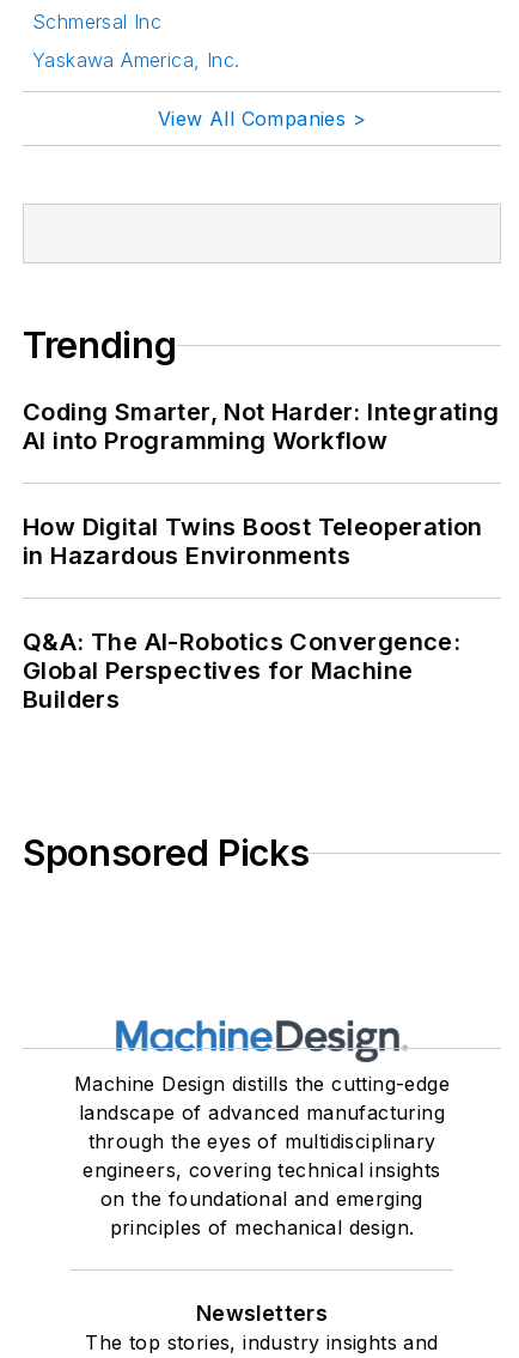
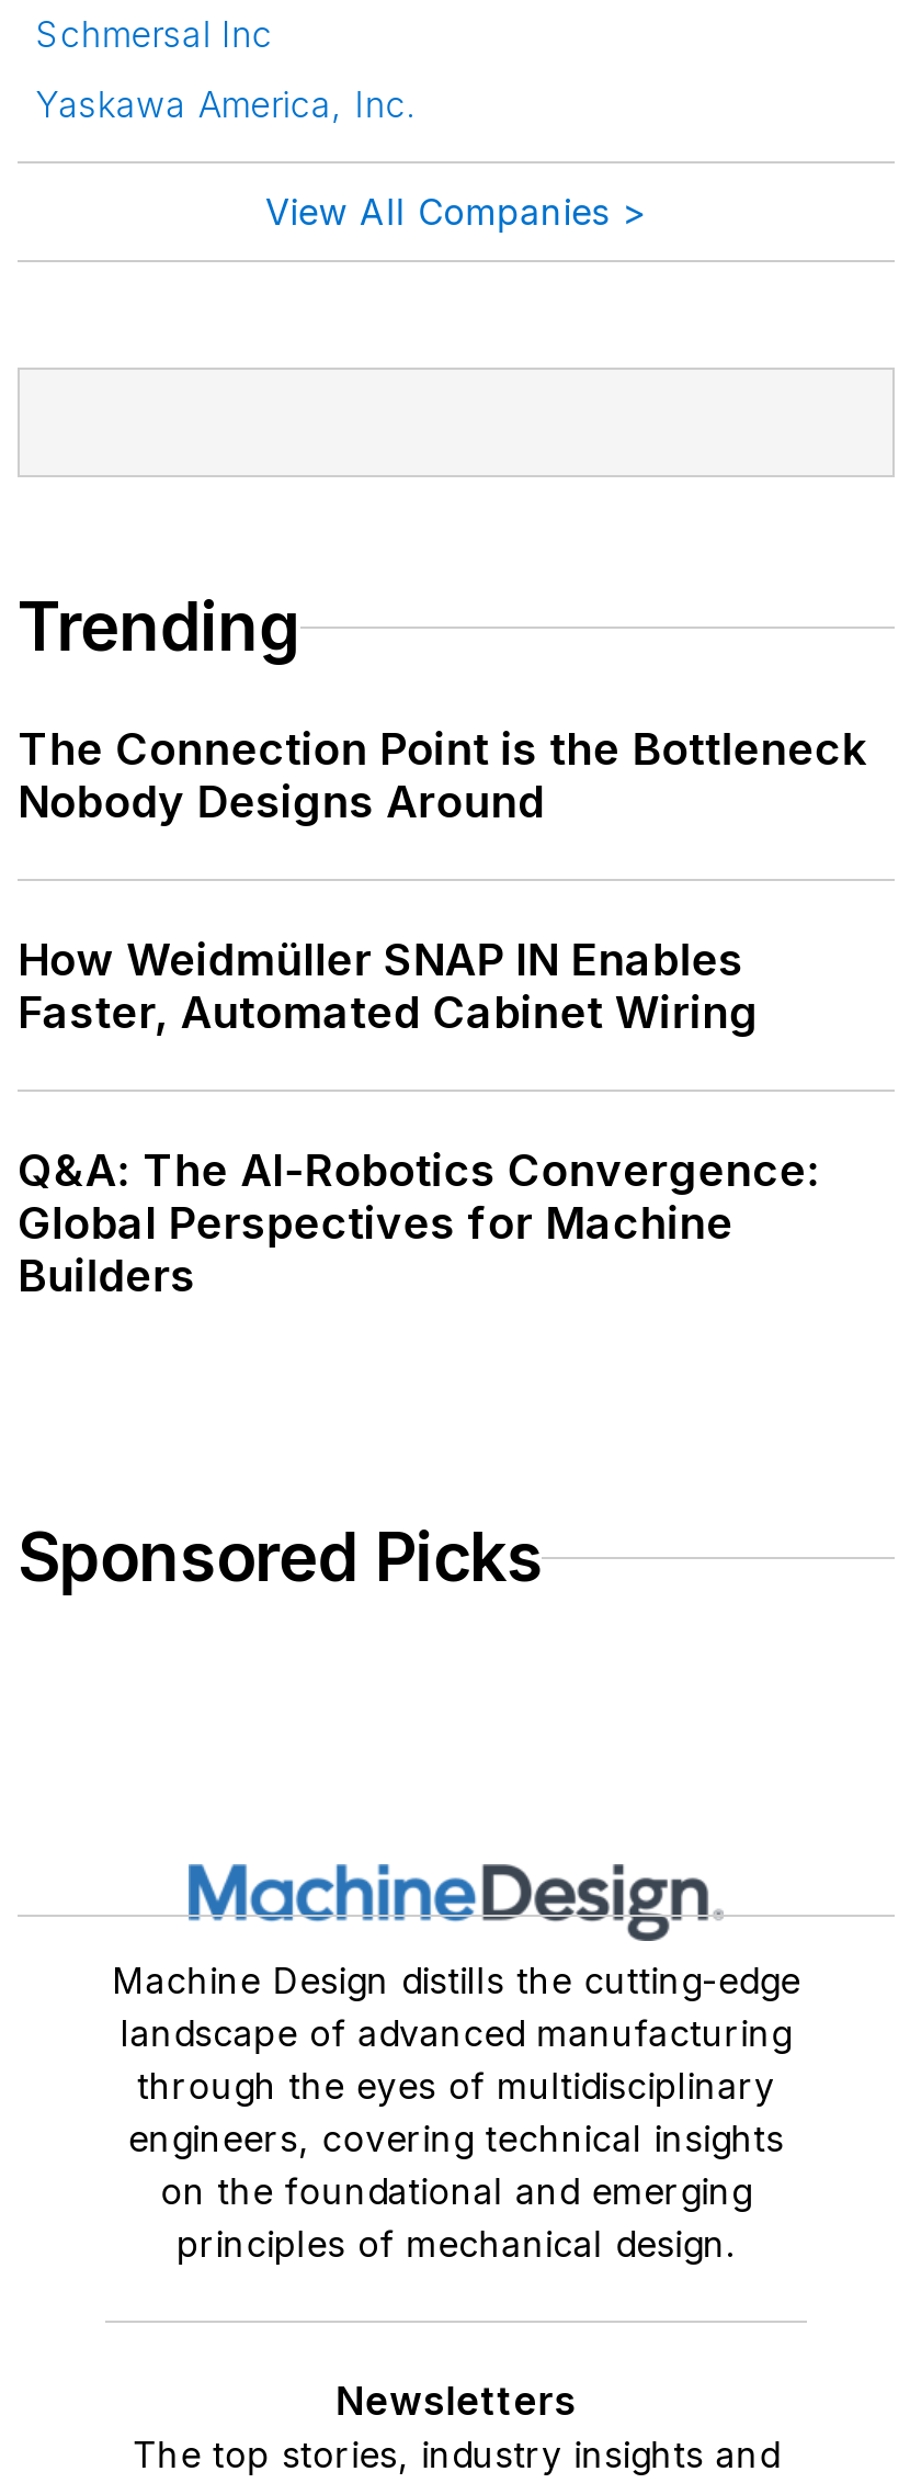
[23,398,499,455] Coding Smarter, Not Harder: Integrating | AI into Programming Workflow -> [18,723,867,828] The Connection Point is the Bottleneck | Nobody Designs Around
[23,513,483,570] How Digital Twins Boost Teleoperation | in Hazardous Environments -> [18,934,758,1039] How Weidmüller SNAP IN Enables | Faster, Automated Cabinet Wiring

